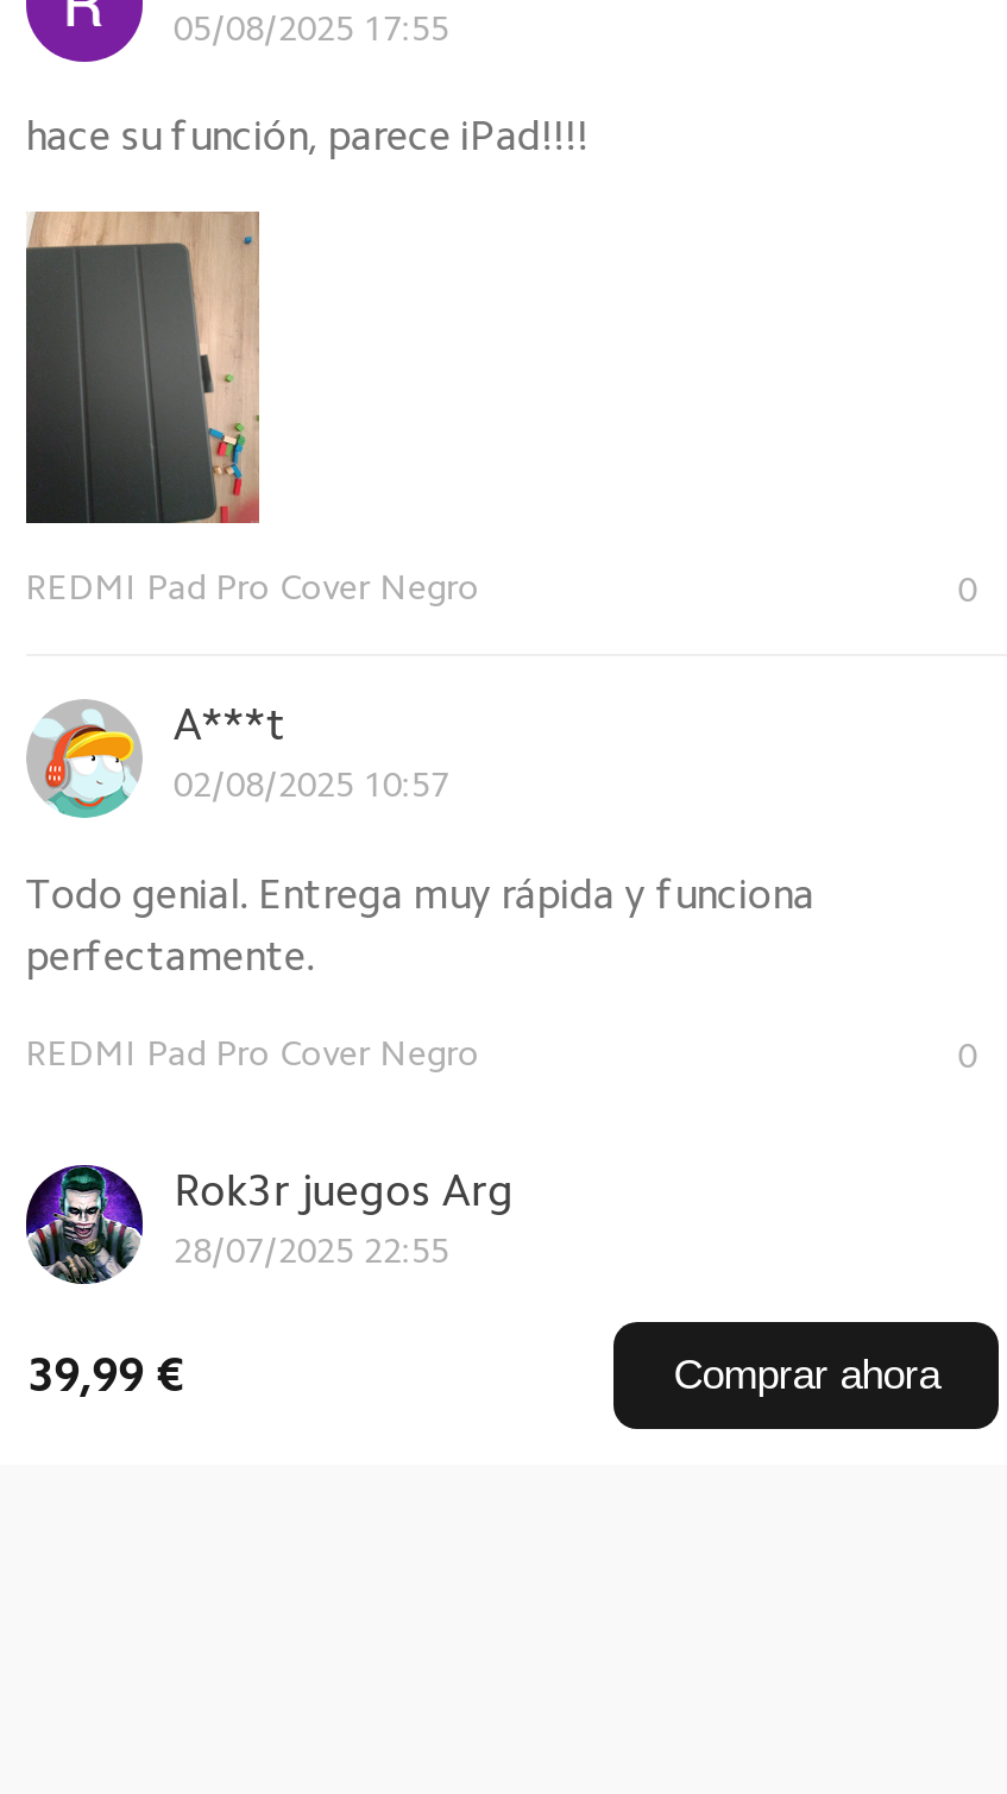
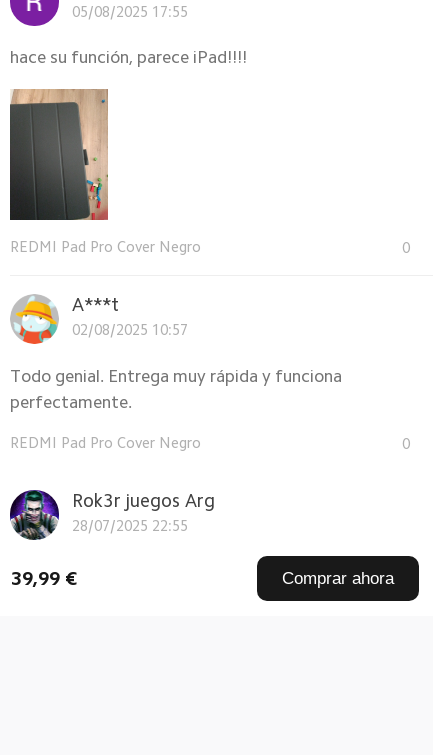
[38,706,136,820] [image] -> [14,296,57,345] [image]

